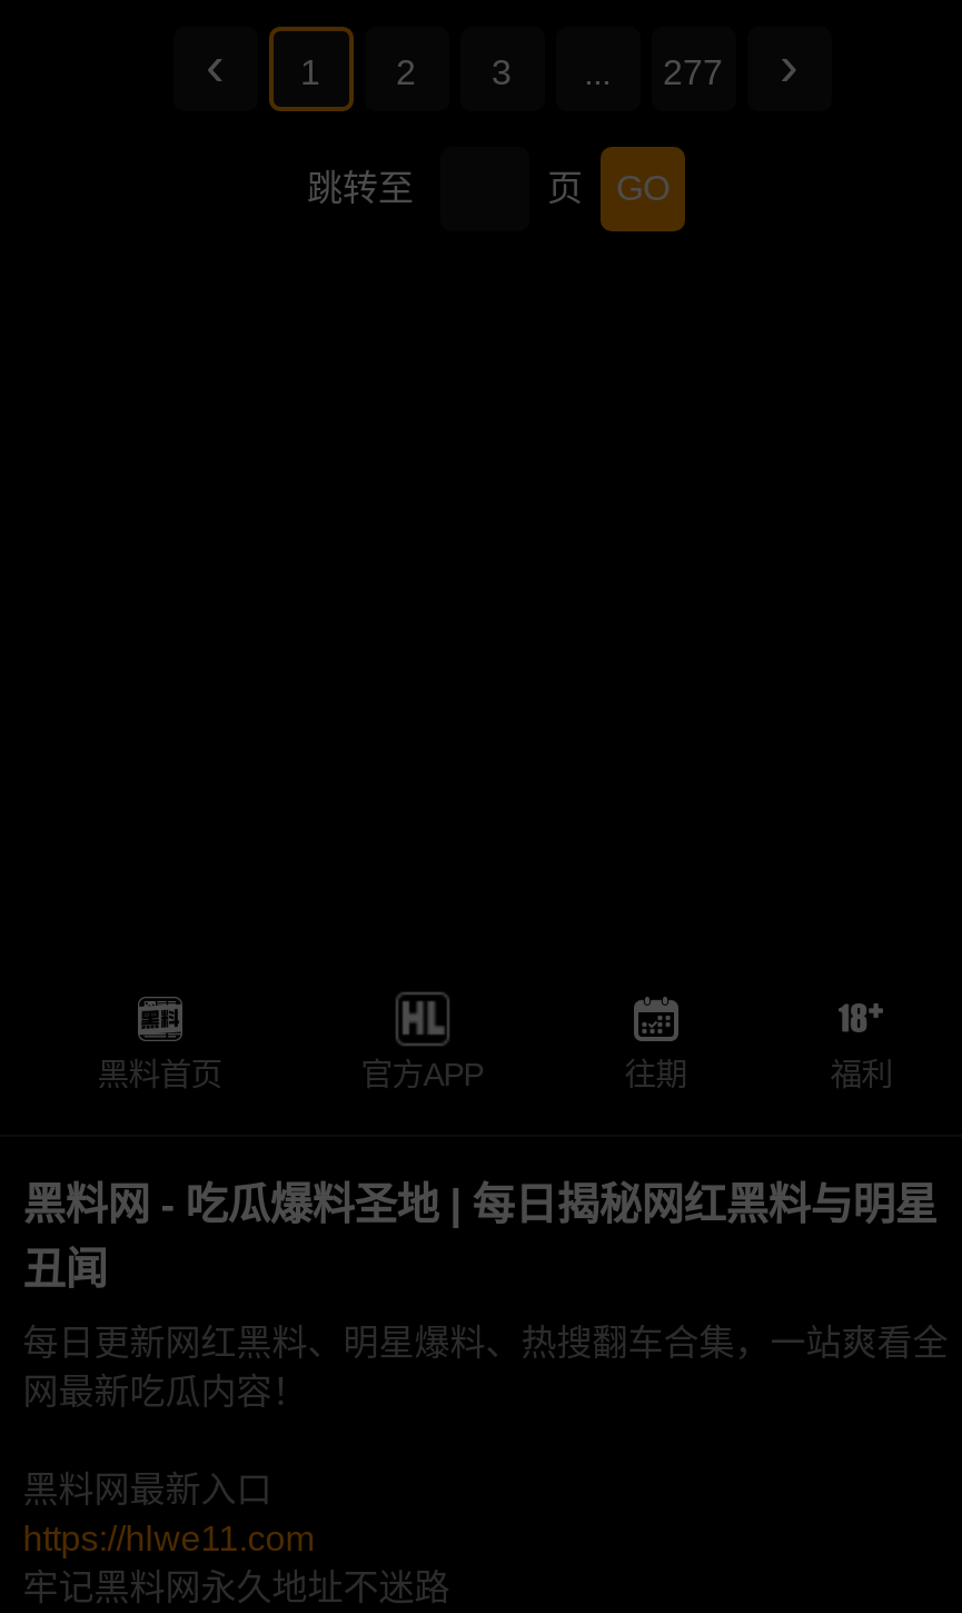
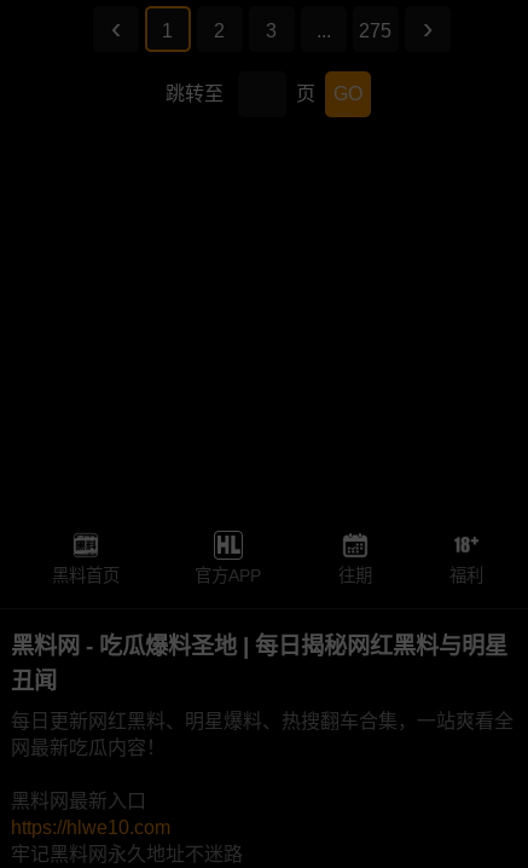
[663,54,723,91] 277 -> [359,21,391,41] 275
[23,1520,314,1558] https://hlwe11.com -> [11,818,171,838] https://hlwe10.com

